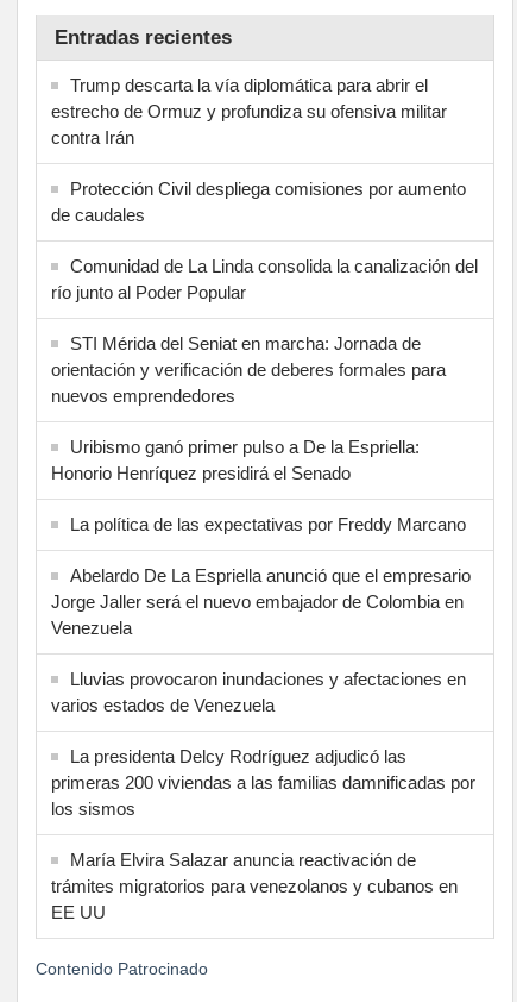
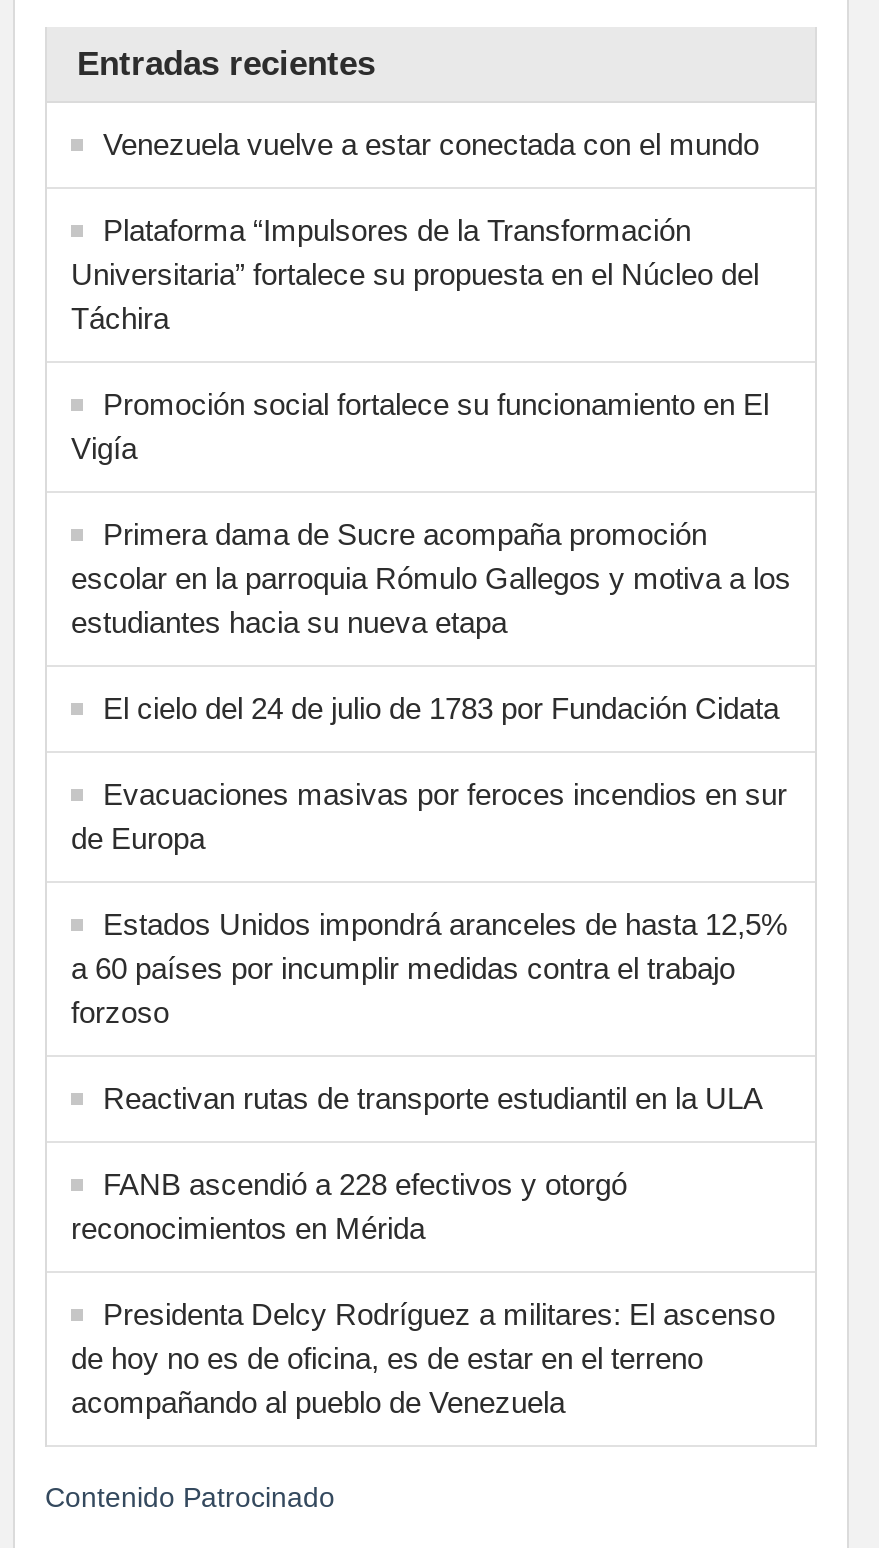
[51,75,447,148] Trump descarta la vía diplomática para abrir el | estrecho de Ormuz y profundiza su ofensiva militar | contra Irán -> [103,126,759,160] Venezuela vuelve a estar conectada con el mundo
[51,179,466,225] Protección Civil despliega comisiones por aumento | de caudales -> [71,212,759,334] Plataforma “Impulsores de la Transformación | Universitaria” fortalece su propuesta en el Núcleo del | Táchira
[51,256,478,302] Comunidad de La Linda consolida la canalización del | río junto al Poder Popular -> [71,386,769,464] Promoción social fortalece su funcionamiento en El | Vigía
[51,333,446,406] STI Mérida del Seniat en marcha: Jornada de | orientación y verificación de deberes formales para | nuevos emprendedores -> [71,516,791,638] Primera dama de Sucre acompaña promoción | escolar en la parroquia Rómulo Gallegos y motiva a los | estudiantes hacia su nueva etapa
[51,437,420,483] Uribismo ganó primer pulso a De la Espriella: | Honorio Henríquez presidirá el Senado -> [103,690,779,724] El cielo del 24 de julio de 1783 por Fundación Cidata
[70,514,466,534] La política de las expectativas por Freddy Marcano -> [71,776,787,854] Evacuaciones masivas por feroces incendios en sur | de Europa
[51,565,471,638] Abelardo De La Espriella anunció que el empresario | Jorge Jaller será el nuevo embajador de Colombia en | Venezuela -> [71,906,787,1028] Estados Unidos impondrá aranceles de hasta 12,5% | a 60 países por incumplir medidas contra el trabajo | forzoso
[51,669,466,715] Lluvias provocaron inundaciones y afectaciones en | varios estados de Venezuela -> [103,1080,763,1114] Reactivan rutas de transporte estudiantil en la ULA
[51,746,475,819] La presidenta Delcy Rodríguez adjudicó las | primeras 200 viviendas a las familias damnificadas por | los sismos -> [71,1166,627,1244] FANB ascendió a 228 efectivos y otorgó | reconocimientos en Mérida
[51,850,458,922] María Elvira Salazar anuncia reactivación de | trámites migratorios para venezolanos y cubanos en | EE UU -> [71,1296,775,1418] Presidenta Delcy Rodríguez a militares: El ascenso | de hoy no es de oficina, es de estar en el terreno | acompañando al pueblo de Venezuela

